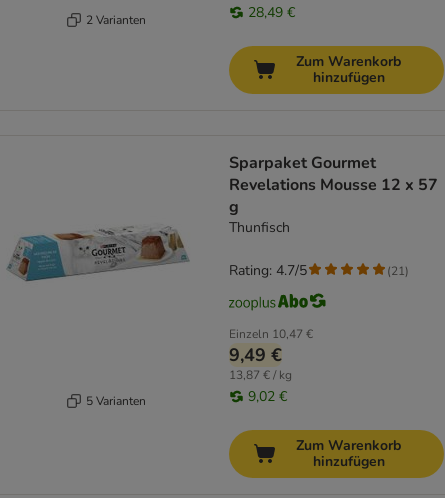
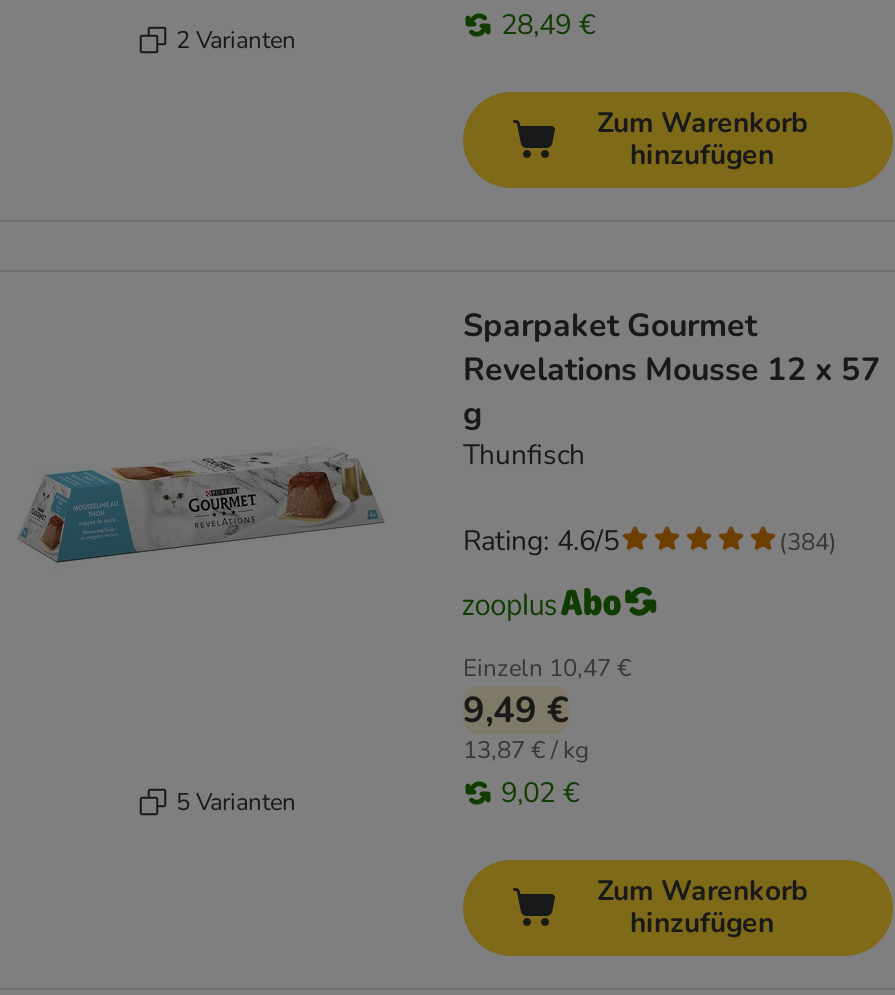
[229,261,307,280] Rating: 4.7/5 -> [463,522,619,560] Rating: 4.6/5
[387,263,409,279] (21) -> [779,525,837,557] (384)

